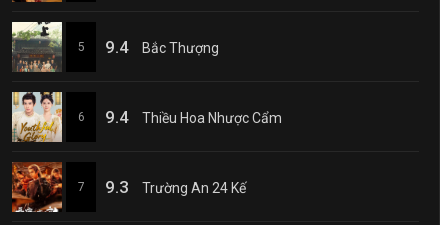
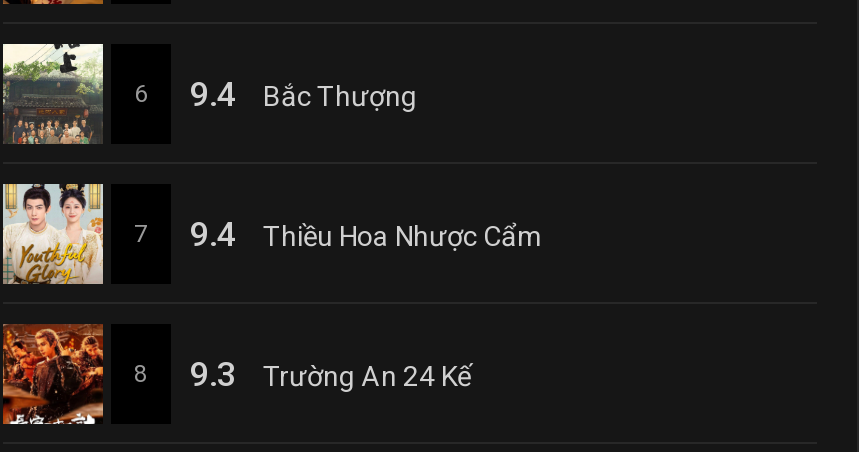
[77,37,219,57] 5 9.4 Bắc Thượng -> [134,73,417,113] 6 9.4 Bắc Thượng
[77,107,282,127] 6 9.4 Thiều Hoa Nhược Cẩm -> [134,213,543,253] 7 9.4 Thiều Hoa Nhược Cẩm
[77,177,246,197] 7 9.3 Trường An 24 Kế -> [134,353,471,393] 8 9.3 Trường An 24 Kế

